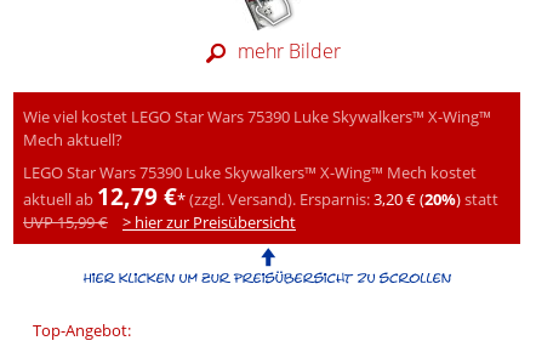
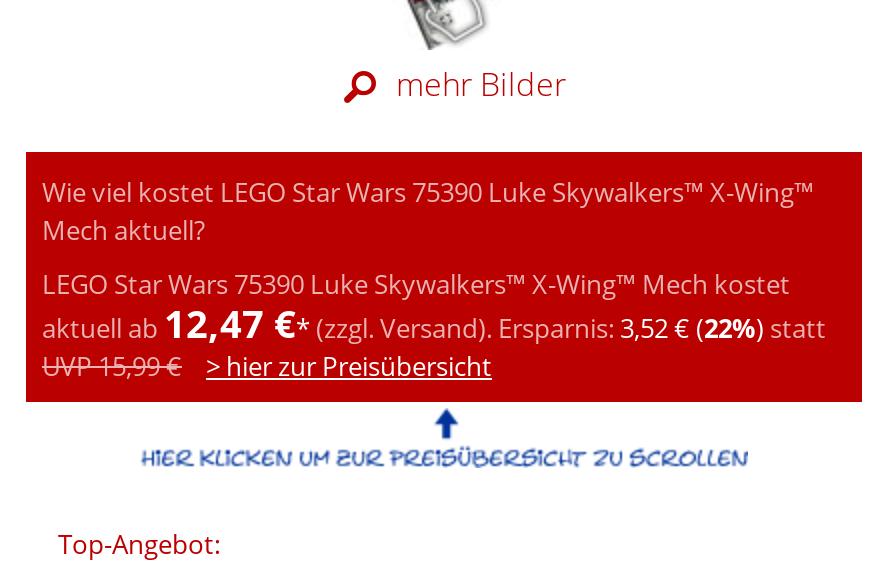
[23,180,498,212] aktuell ab 12,79 €*(zzgl. Versand). Ersparnis:3,20 € (20%) statt -> [42,296,826,350] aktuell ab 12,47 €*(zzgl. Versand). Ersparnis:3,52 € (22%) statt

